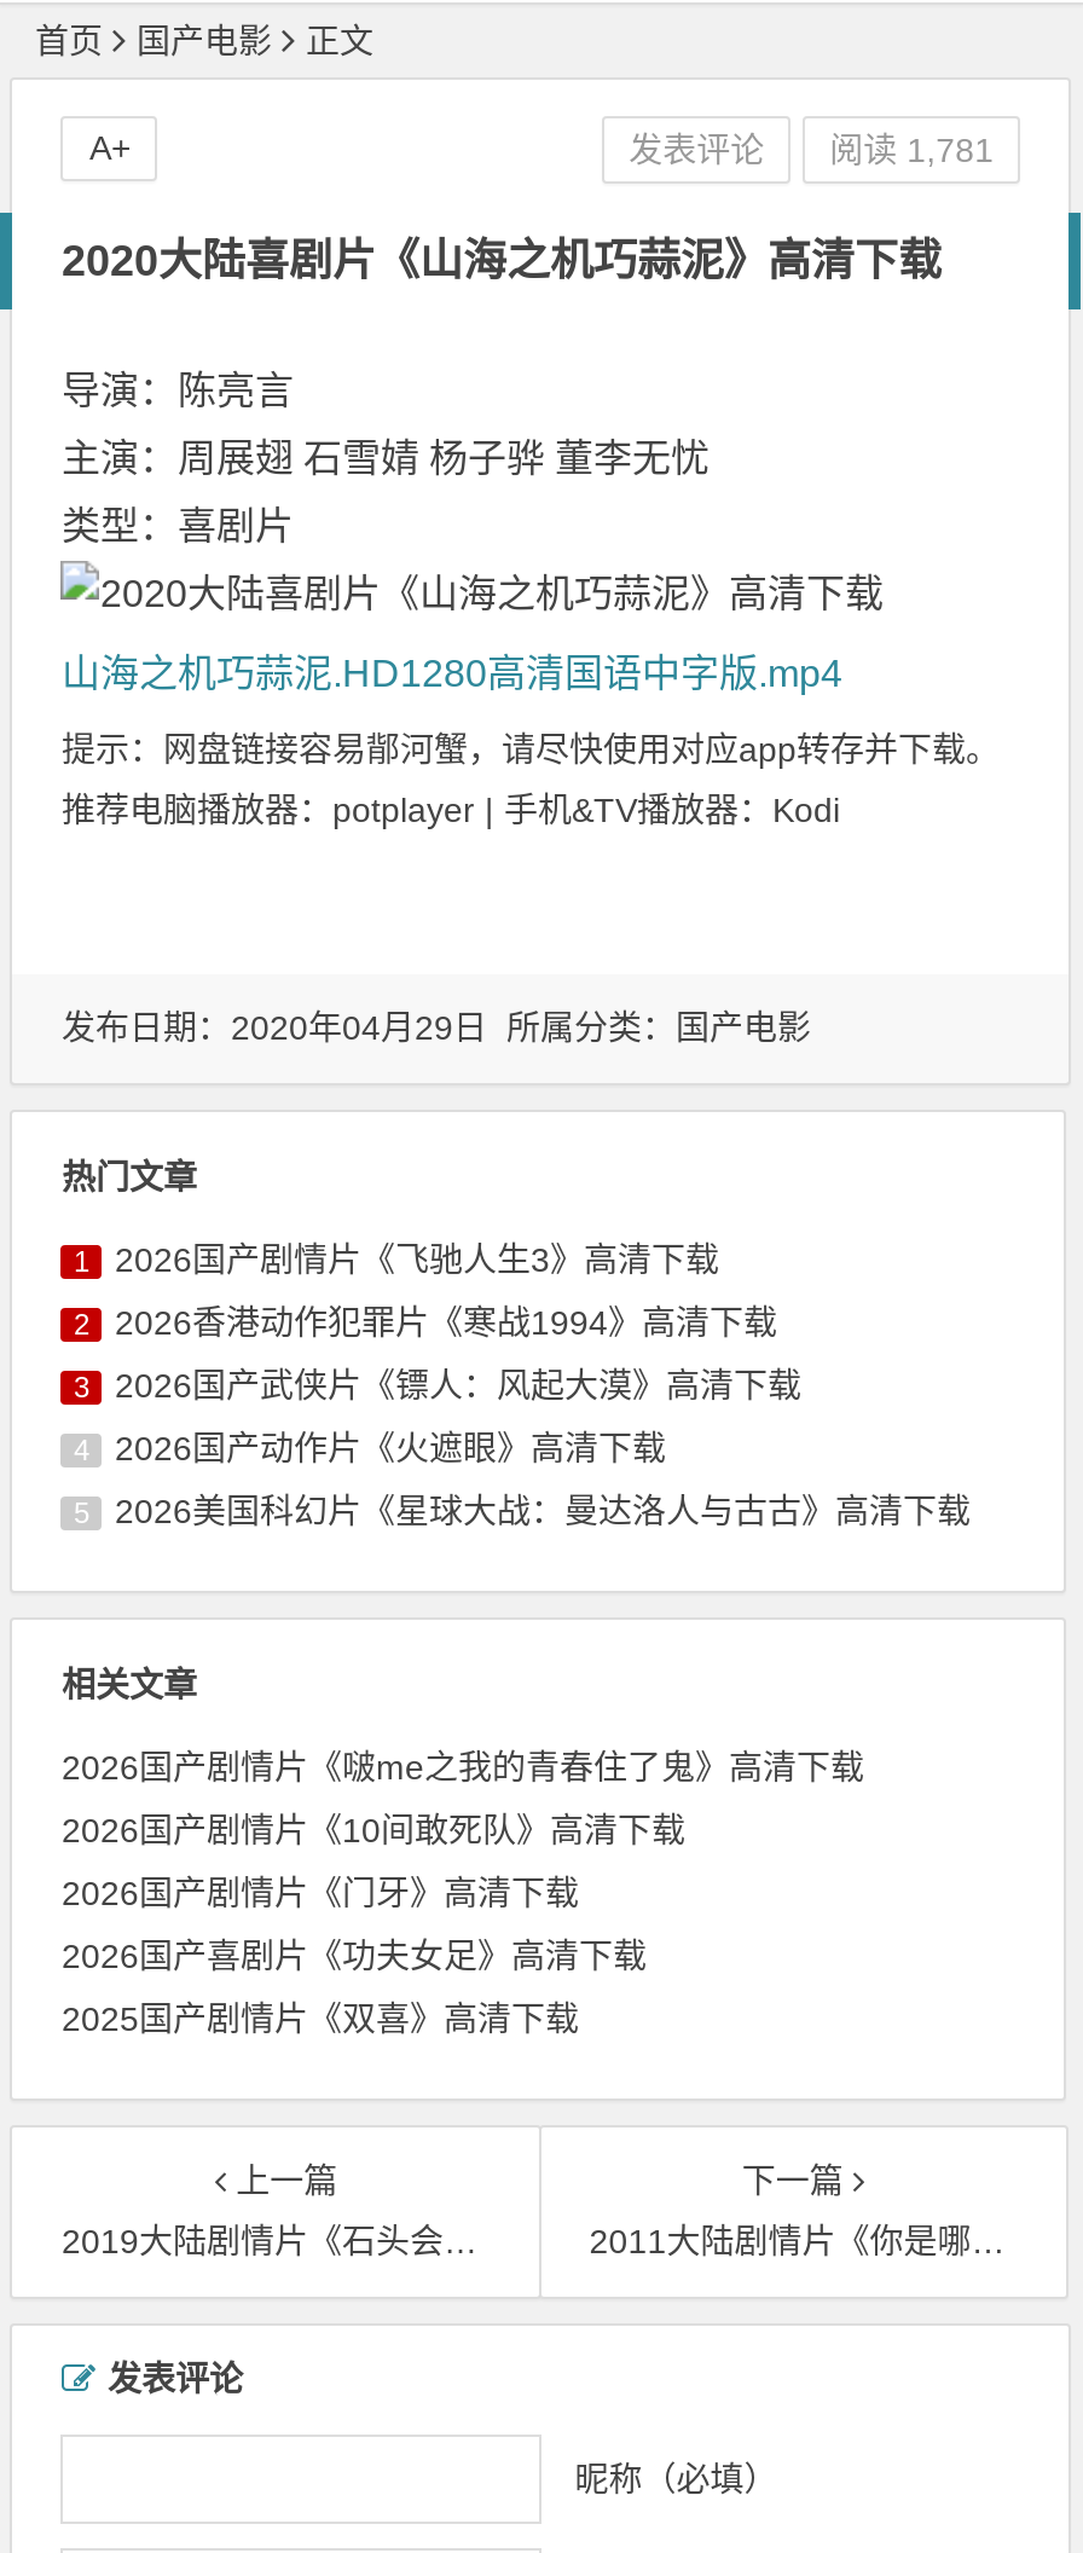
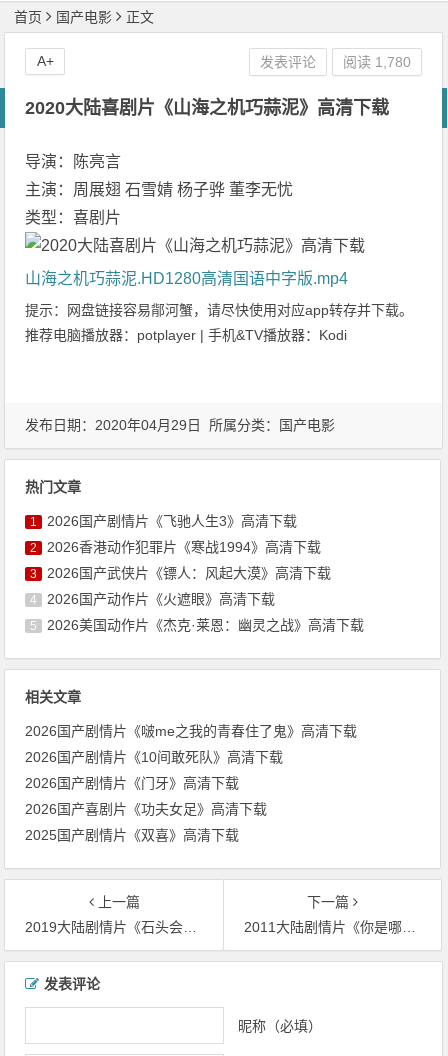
[629,131,994,169] 发表评论 阅读 1,781 -> [260,54,411,70] 发表评论 阅读 1,780
[115,1492,971,1530] 2026美国科幻片《星球大战：曼达洛人与古古》高清下载 -> [47,617,364,633] 2026美国动作片《杰克·莱恩：幽灵之战》高清下载

